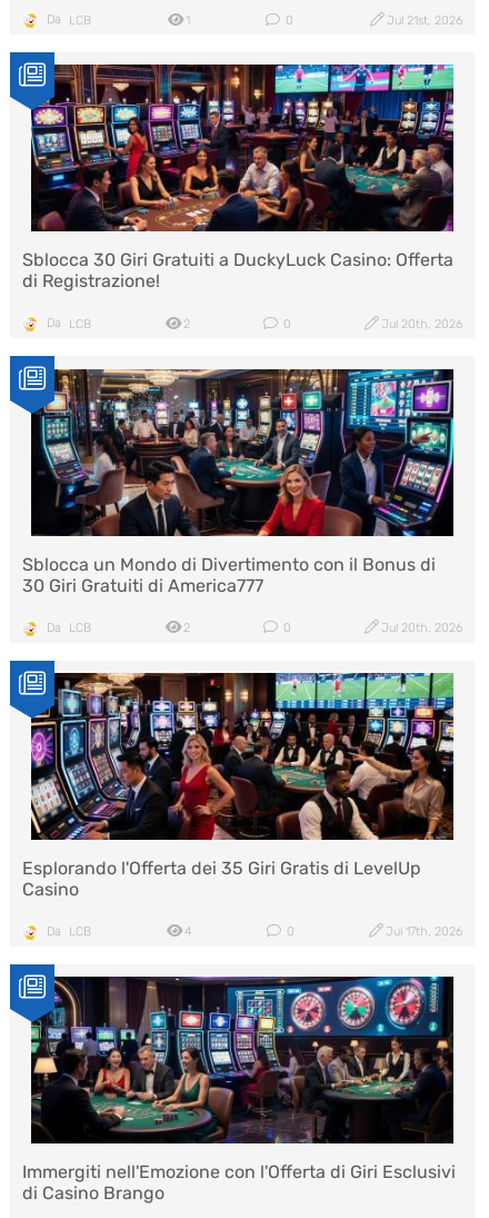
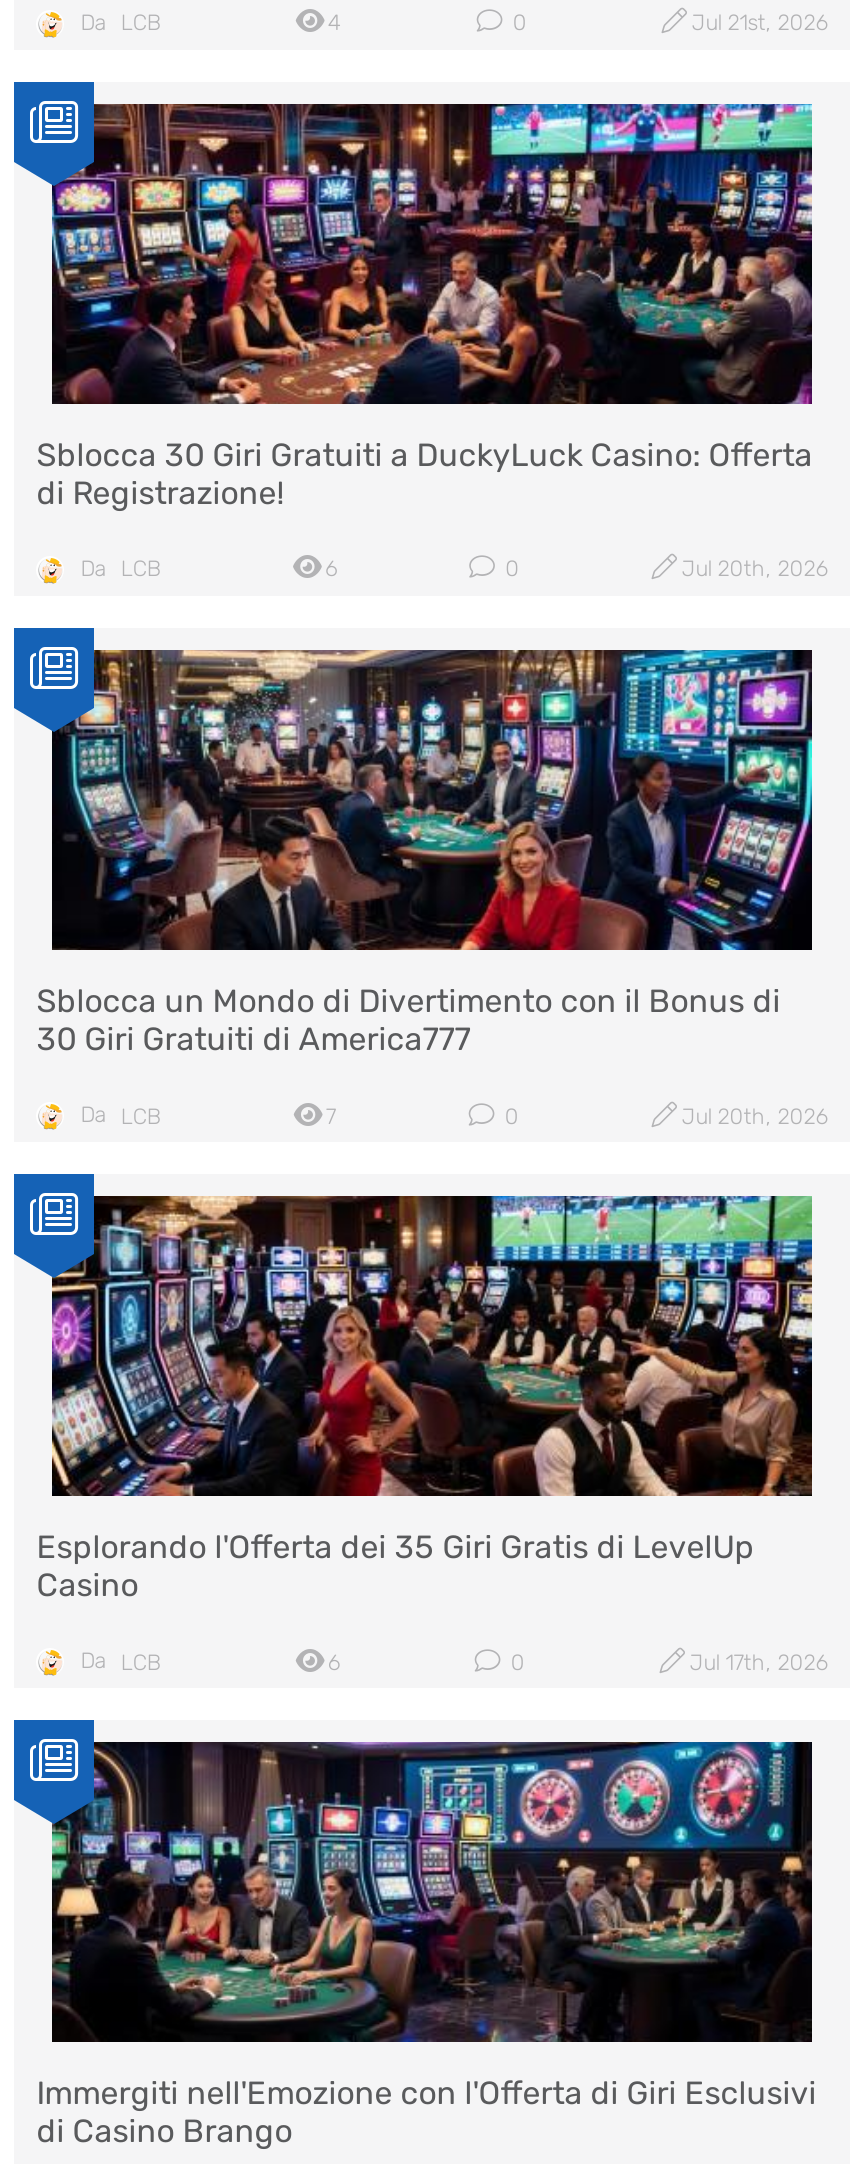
[185,13,190,27] 1 -> [328,10,342,36] 4
[183,317,189,331] 2 -> [325,557,337,583] 6
[183,621,189,635] 2 -> [326,1103,336,1129] 7
[184,925,192,939] 4 -> [328,1649,340,1675] 6

